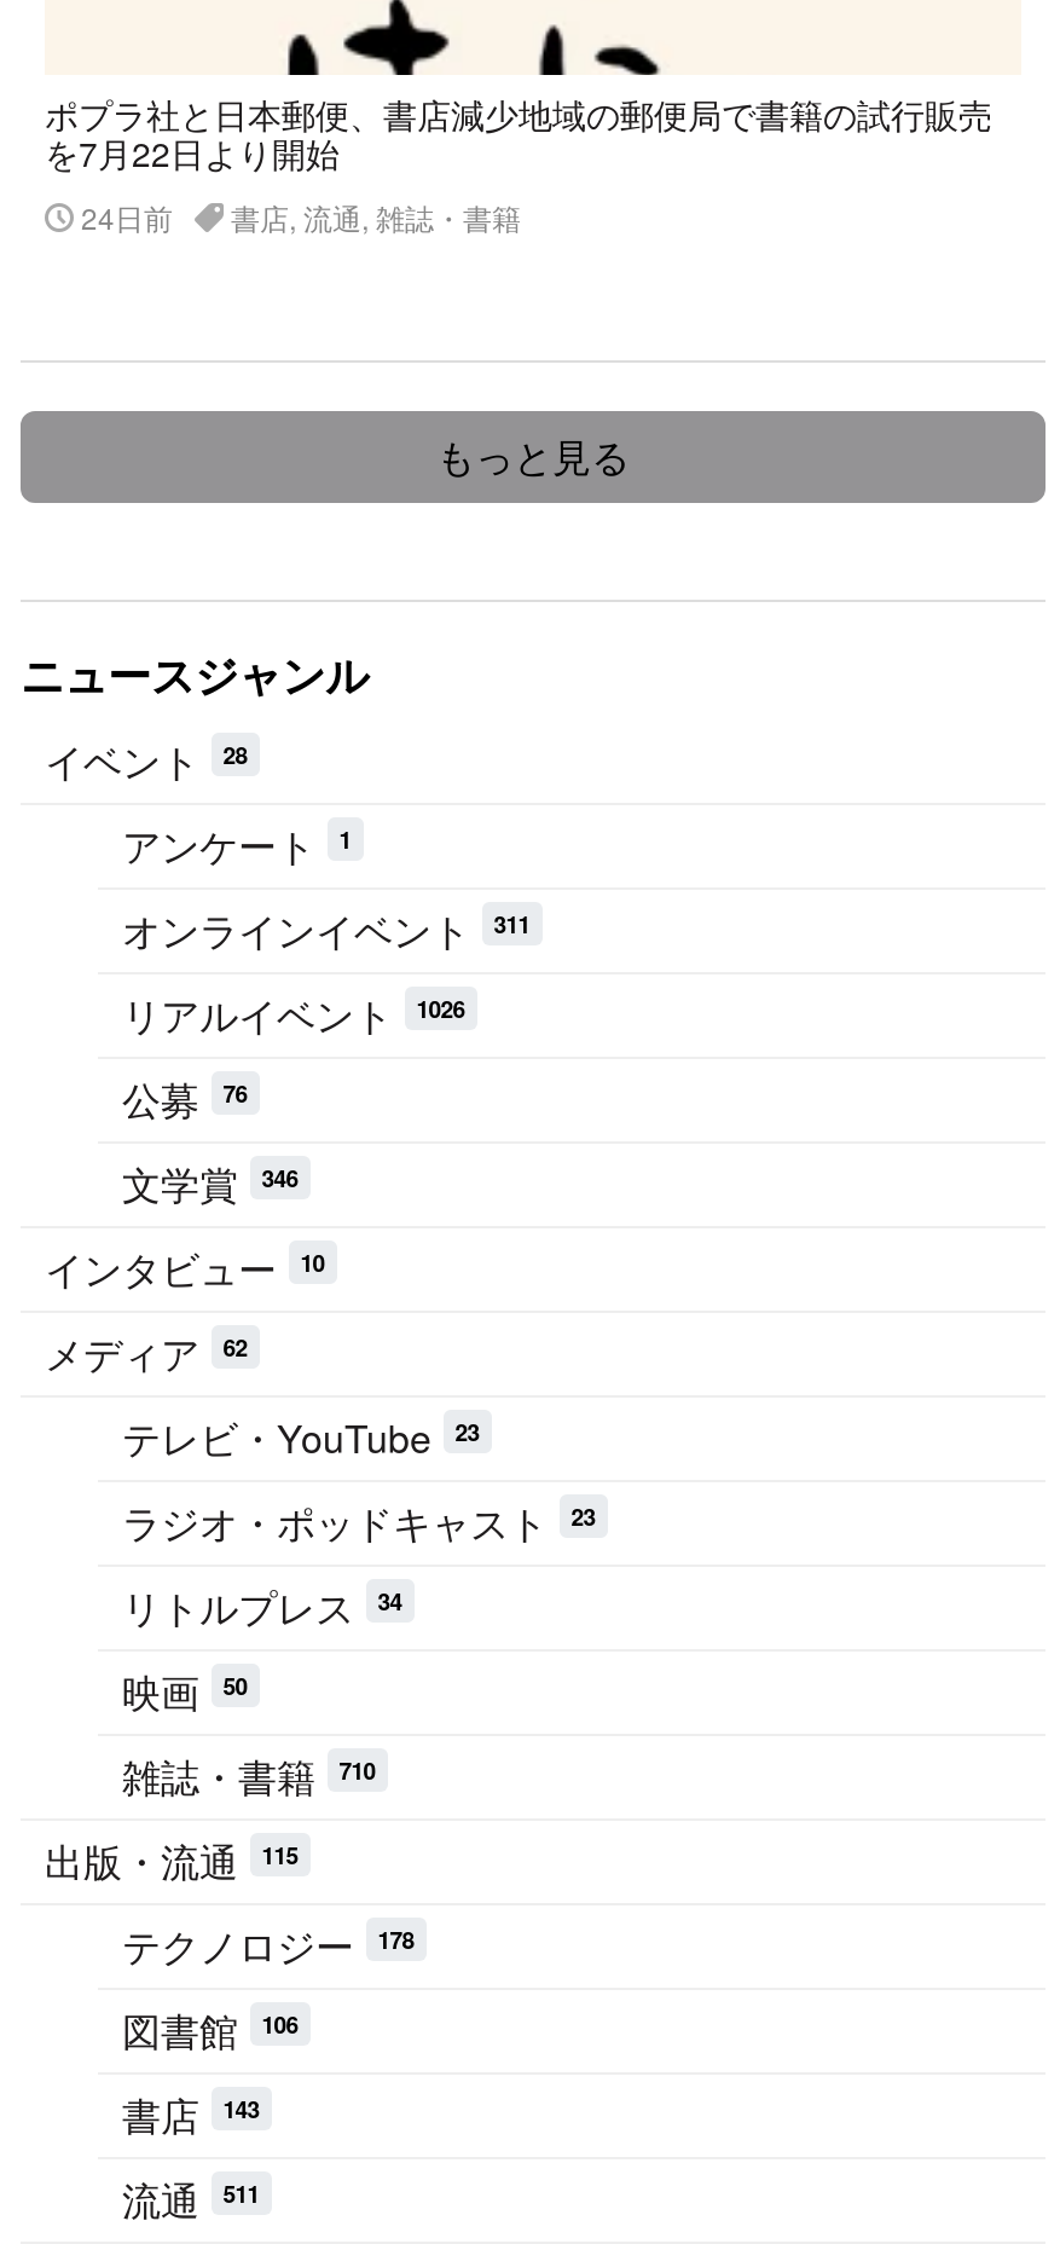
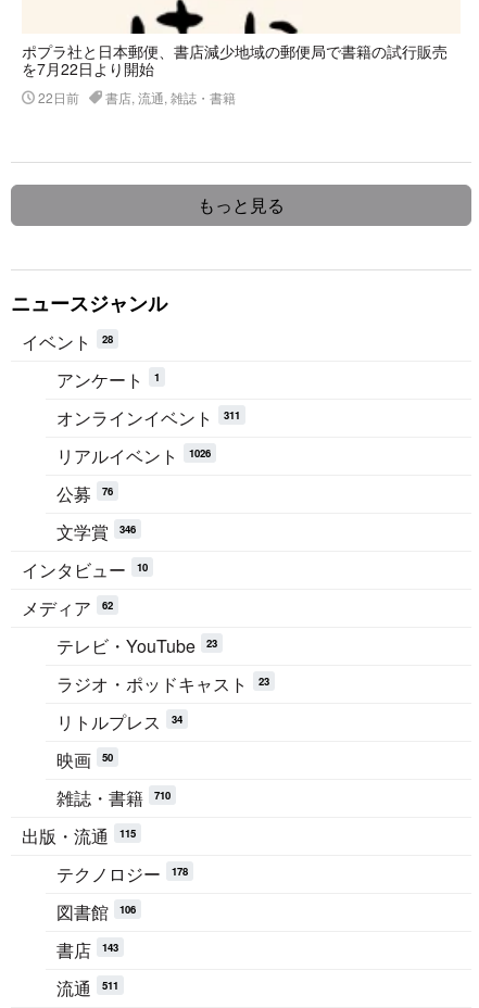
[74,196,521,237] 24日前 書店, 流通, 雑誌・書籍 -> [35,88,236,107] 22日前 書店, 流通, 雑誌・書籍

